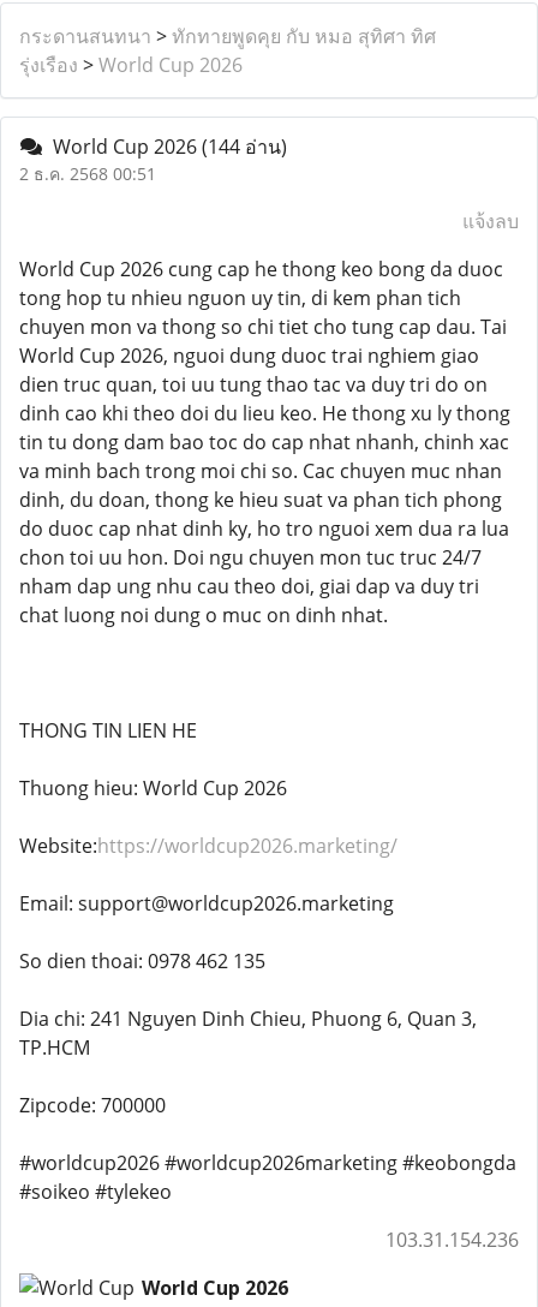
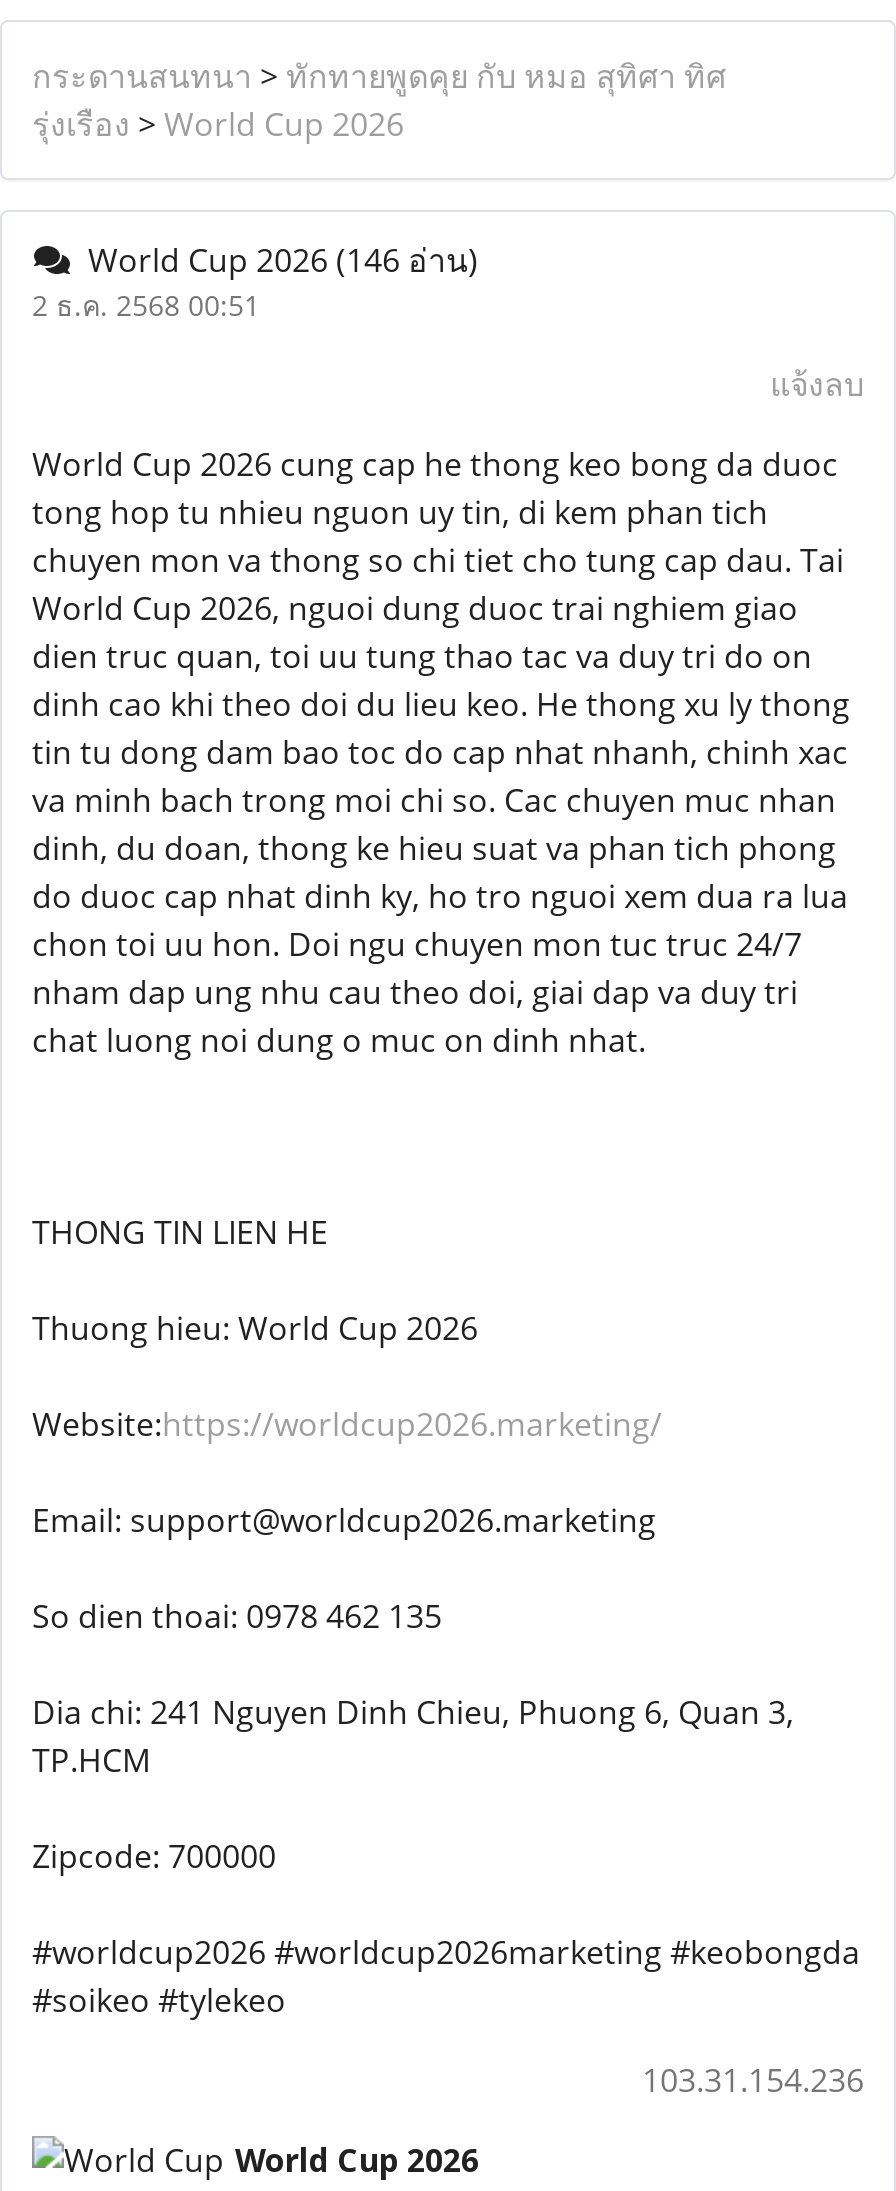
[43,133,287,160] World Cup 2026 (144 อ่าน) -> [72,238,478,282] World Cup 2026 (146 อ่าน)

